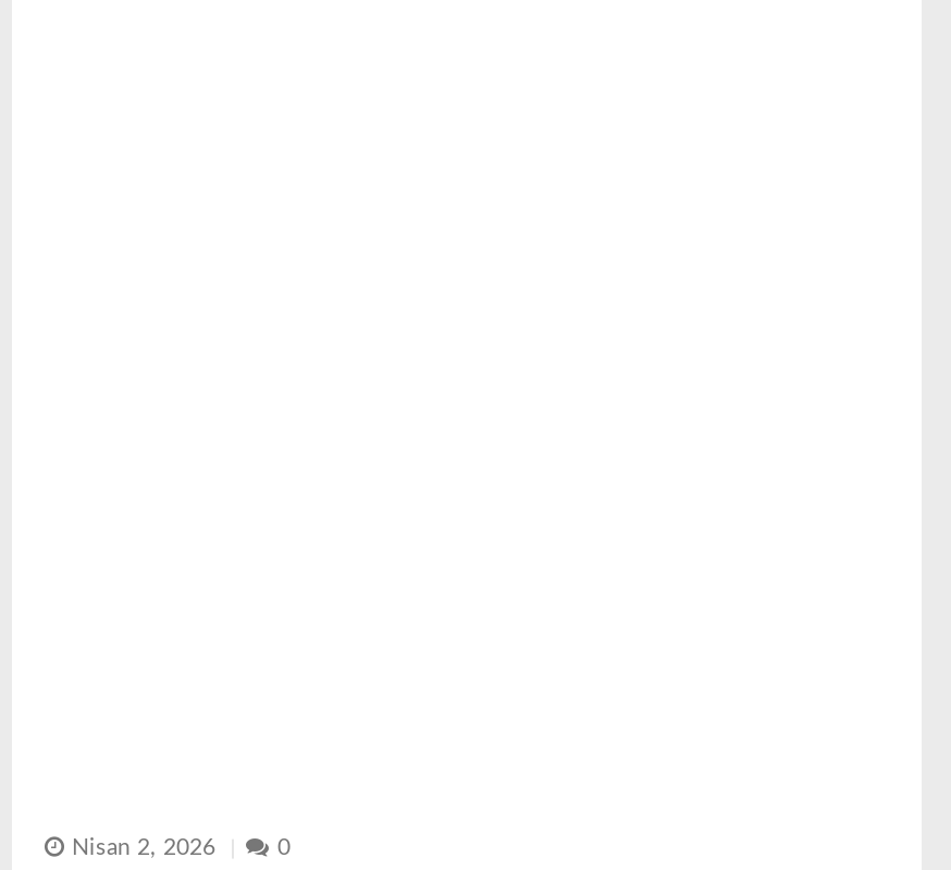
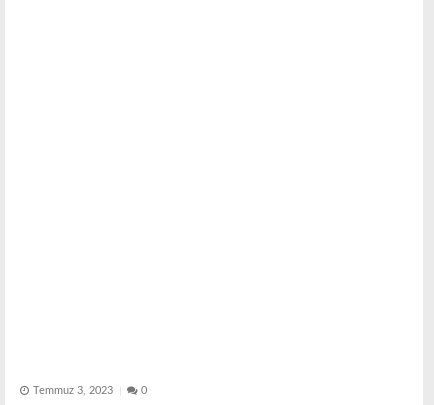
[72,838,215,860] Nisan 2, 2026 -> [32,386,112,396] Temmuz 3, 2023

